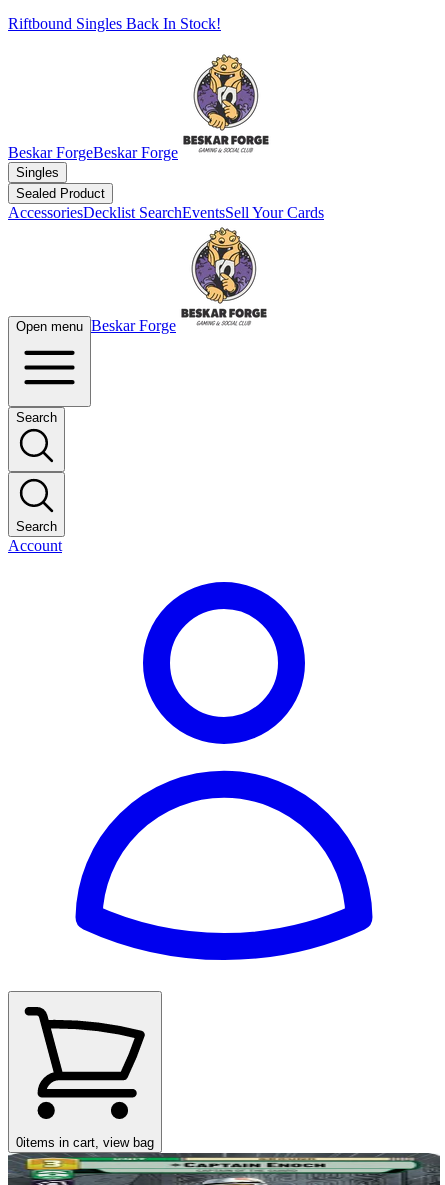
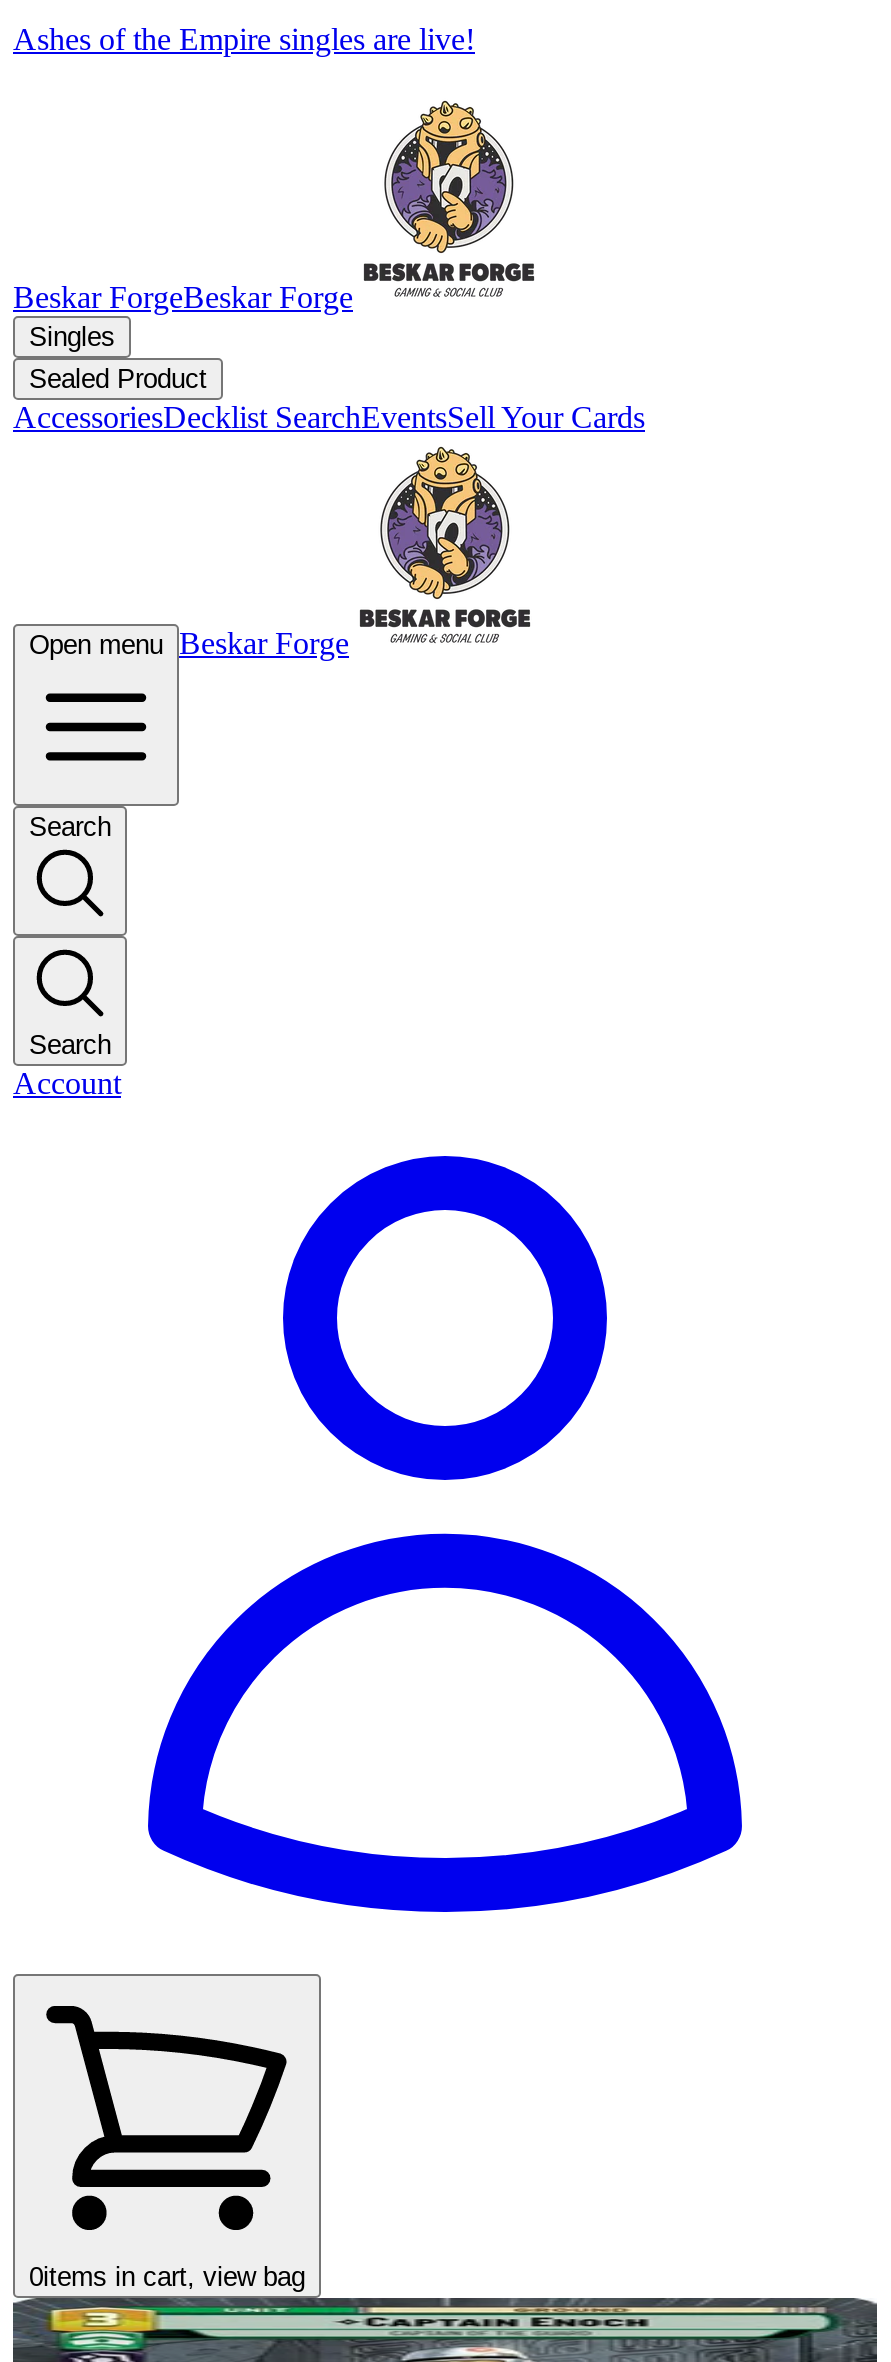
[8,15,221,32] Riftbound Singles Back In Stock! -> [13,22,475,56] Ashes of the Empire singles are live!

